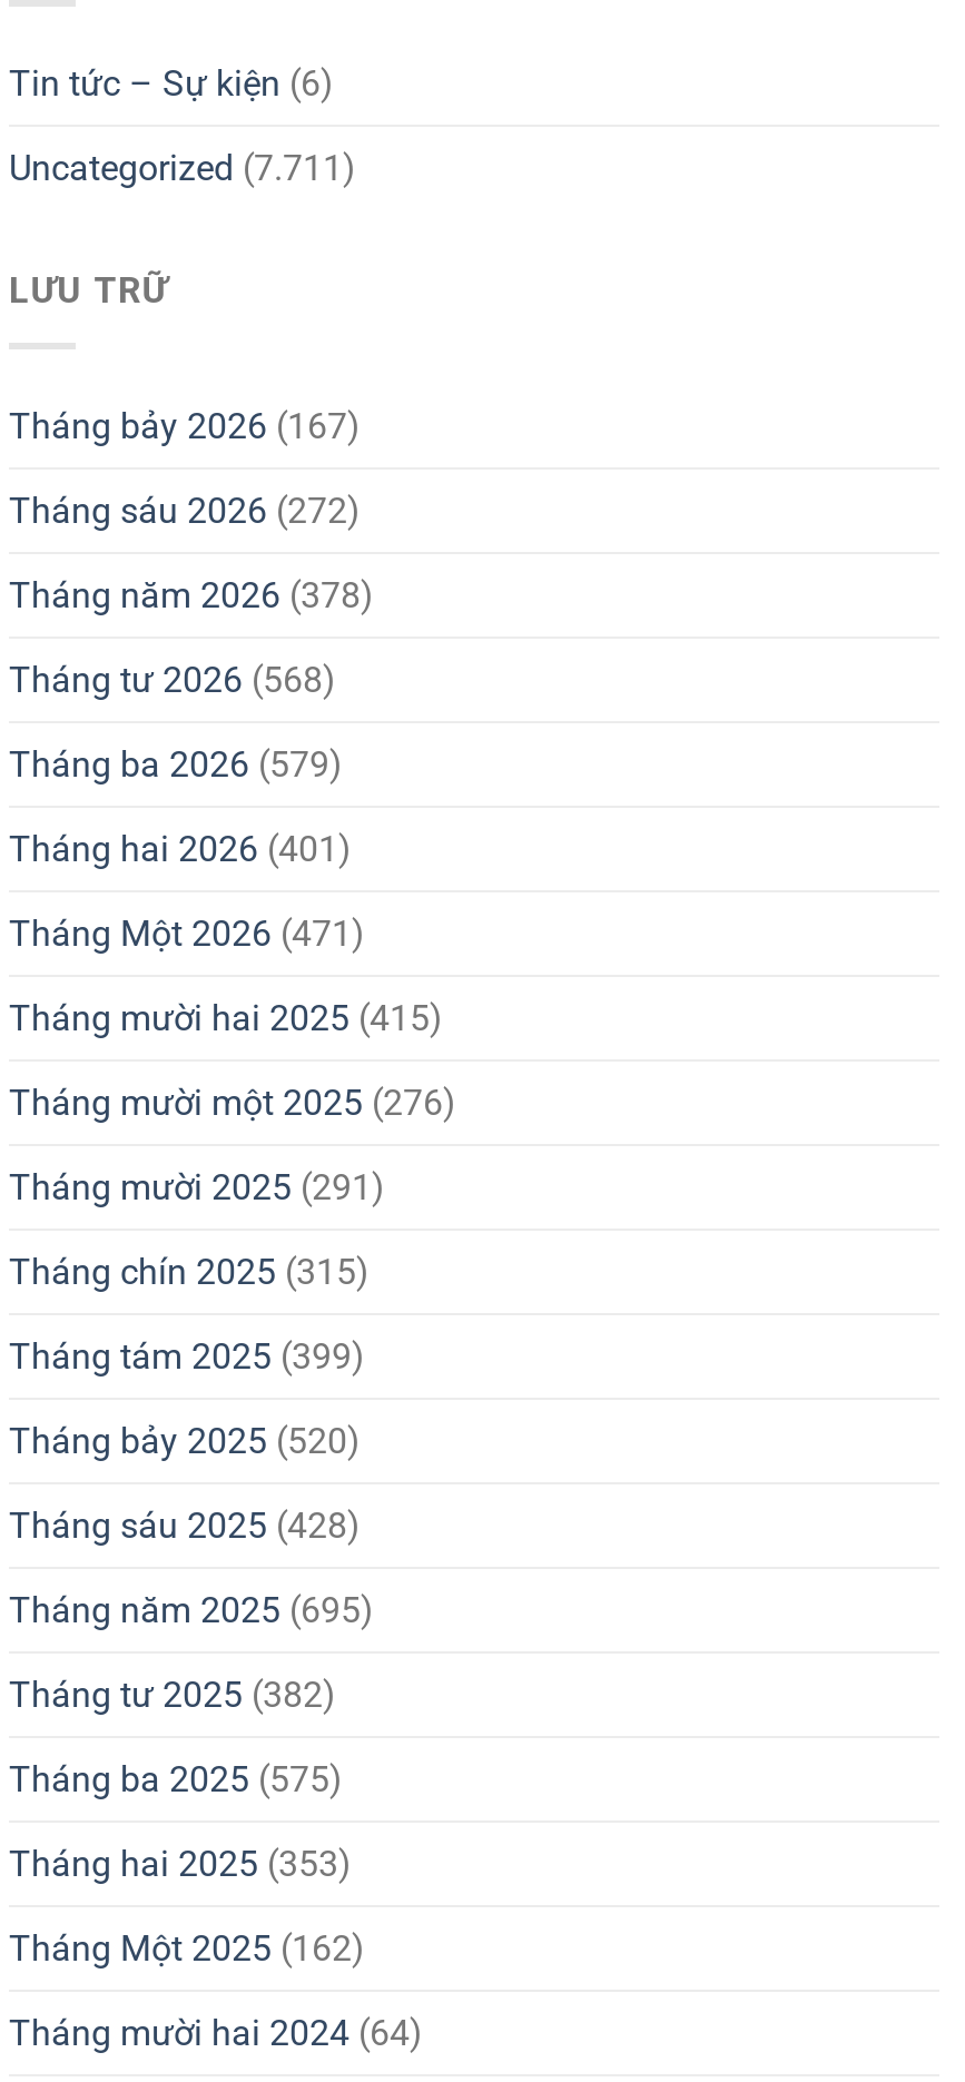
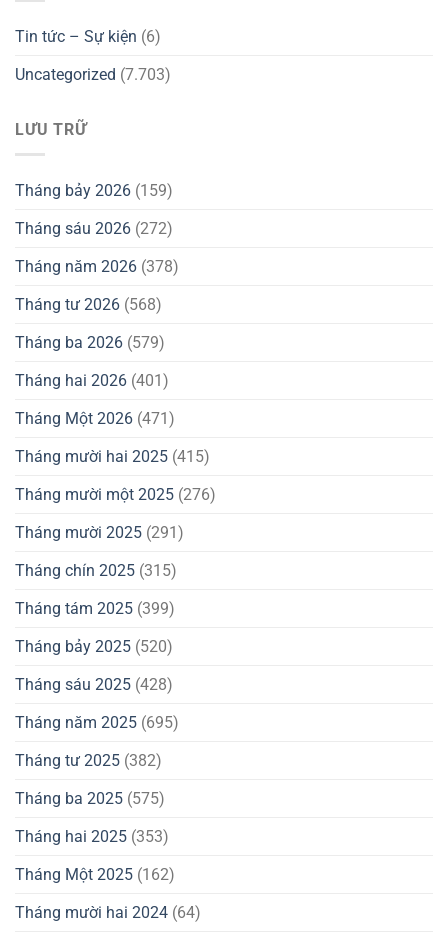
[9,147,356,189] Uncategorized (7.711) -> [15,65,171,84] Uncategorized (7.703)
[9,404,361,446] Tháng bảy 2026 (167) -> [15,181,173,200] Tháng bảy 2026 (159)

